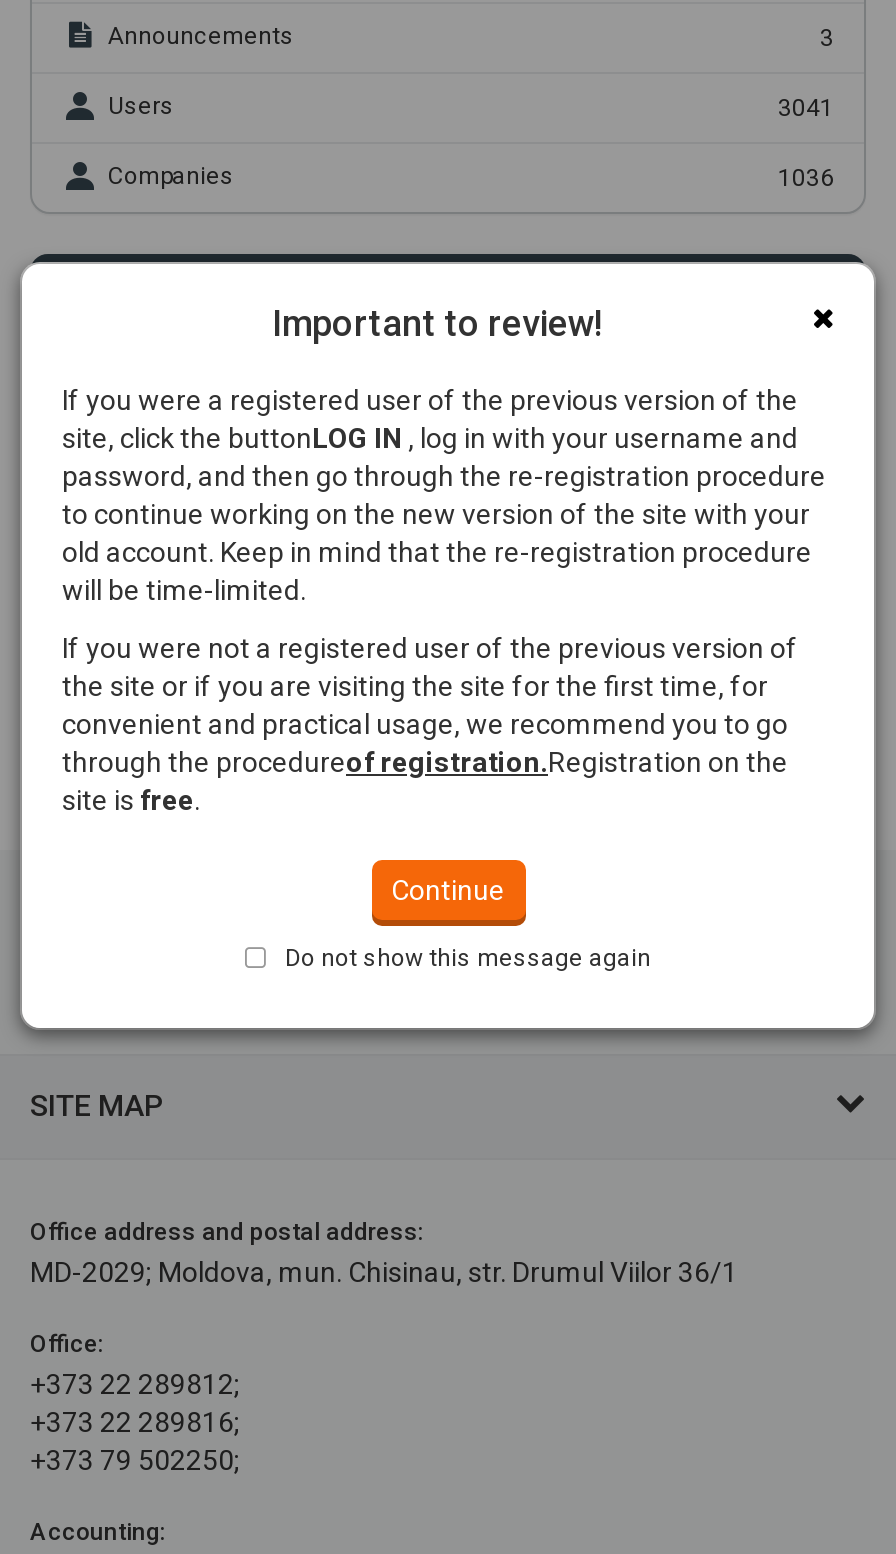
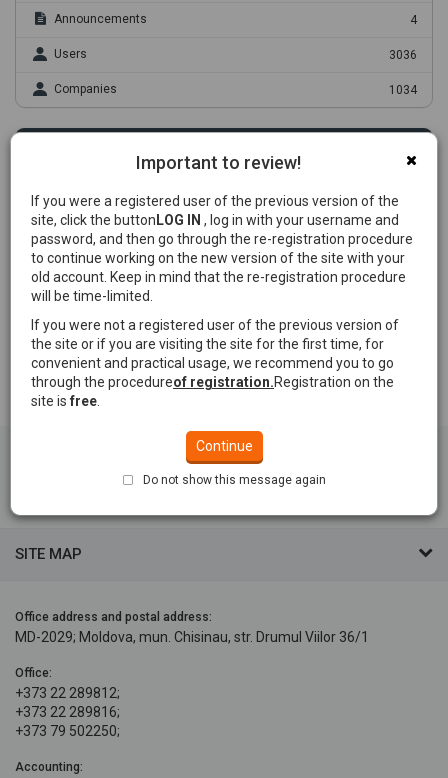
[820,24,834,52] 3 -> [410,13,417,27] 4
[778,94,834,122] 3041 -> [389,48,417,62] 3036
[778,164,834,192] 1036 -> [389,83,417,97] 1034

